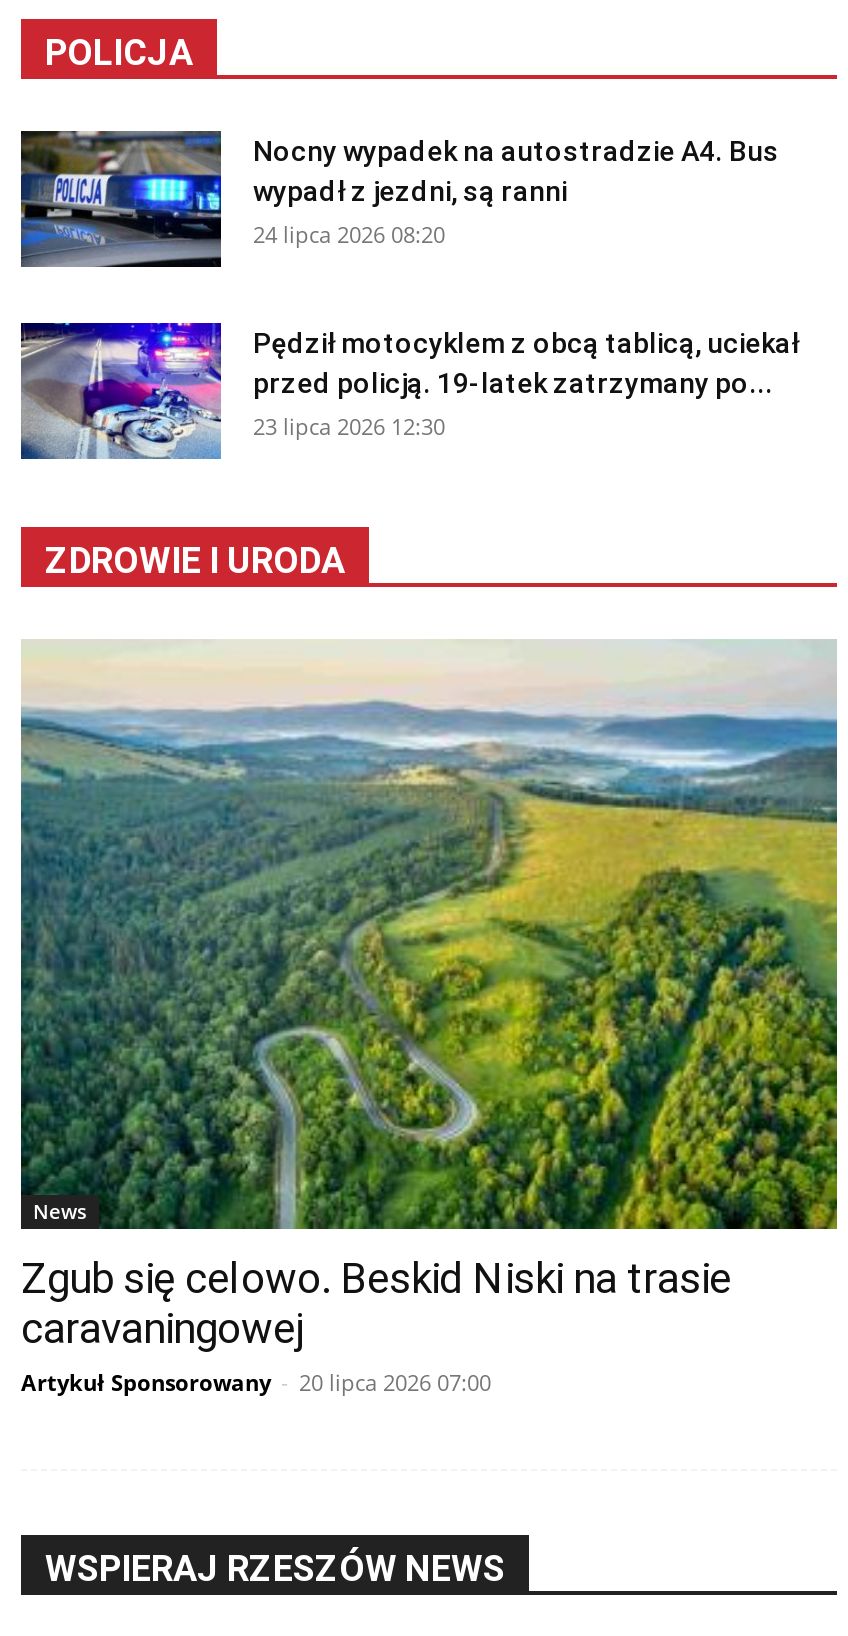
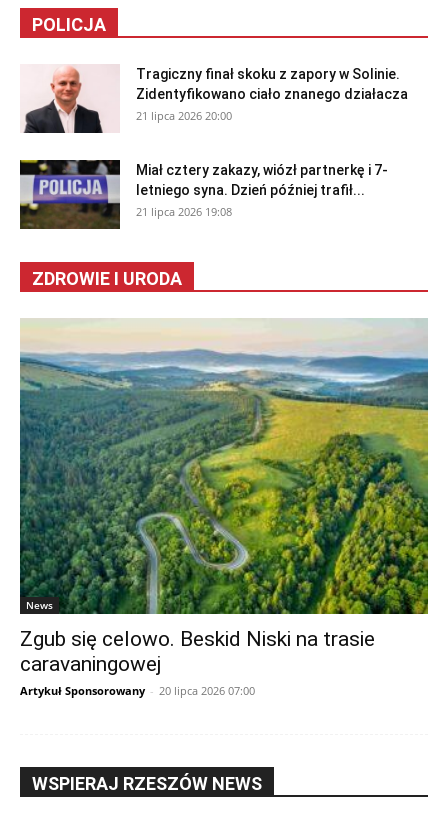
[19,128,779,270] [image] | Nocny wypadek na autostradzie A4. Bus | wypadł z jezdni, są ranni | 24 lipca 2026 08:20 -> [20,64,408,134] [image] | Tragiczny finał skoku z zapory w Solinie. | Zidentyfikowano ciało znanego działacza | 21 lipca 2026 20:00
[19,320,799,462] [image] | Pędził motocyklem z obcą tablicą, uciekał | przed policją. 19-latek zatrzymany po... | 23 lipca 2026 12:30 -> [19,159,388,230] [image] | Miał cztery zakazy, wiózł partnerkę i 7- | letniego syna. Dzień później trafił... | 21 lipca 2026 19:08

